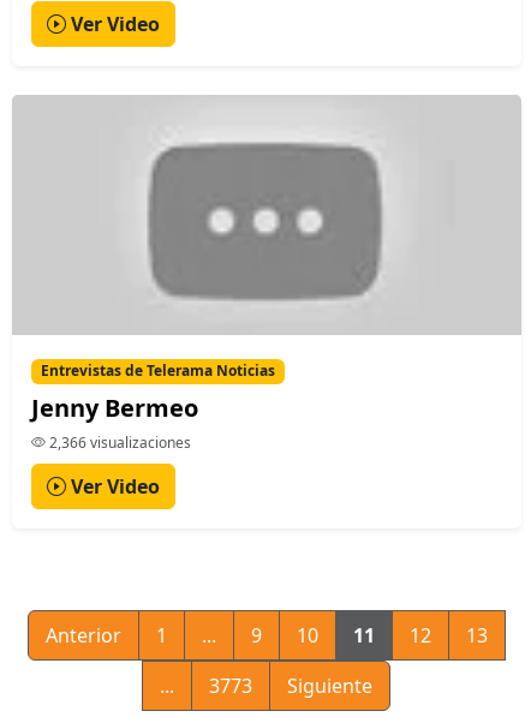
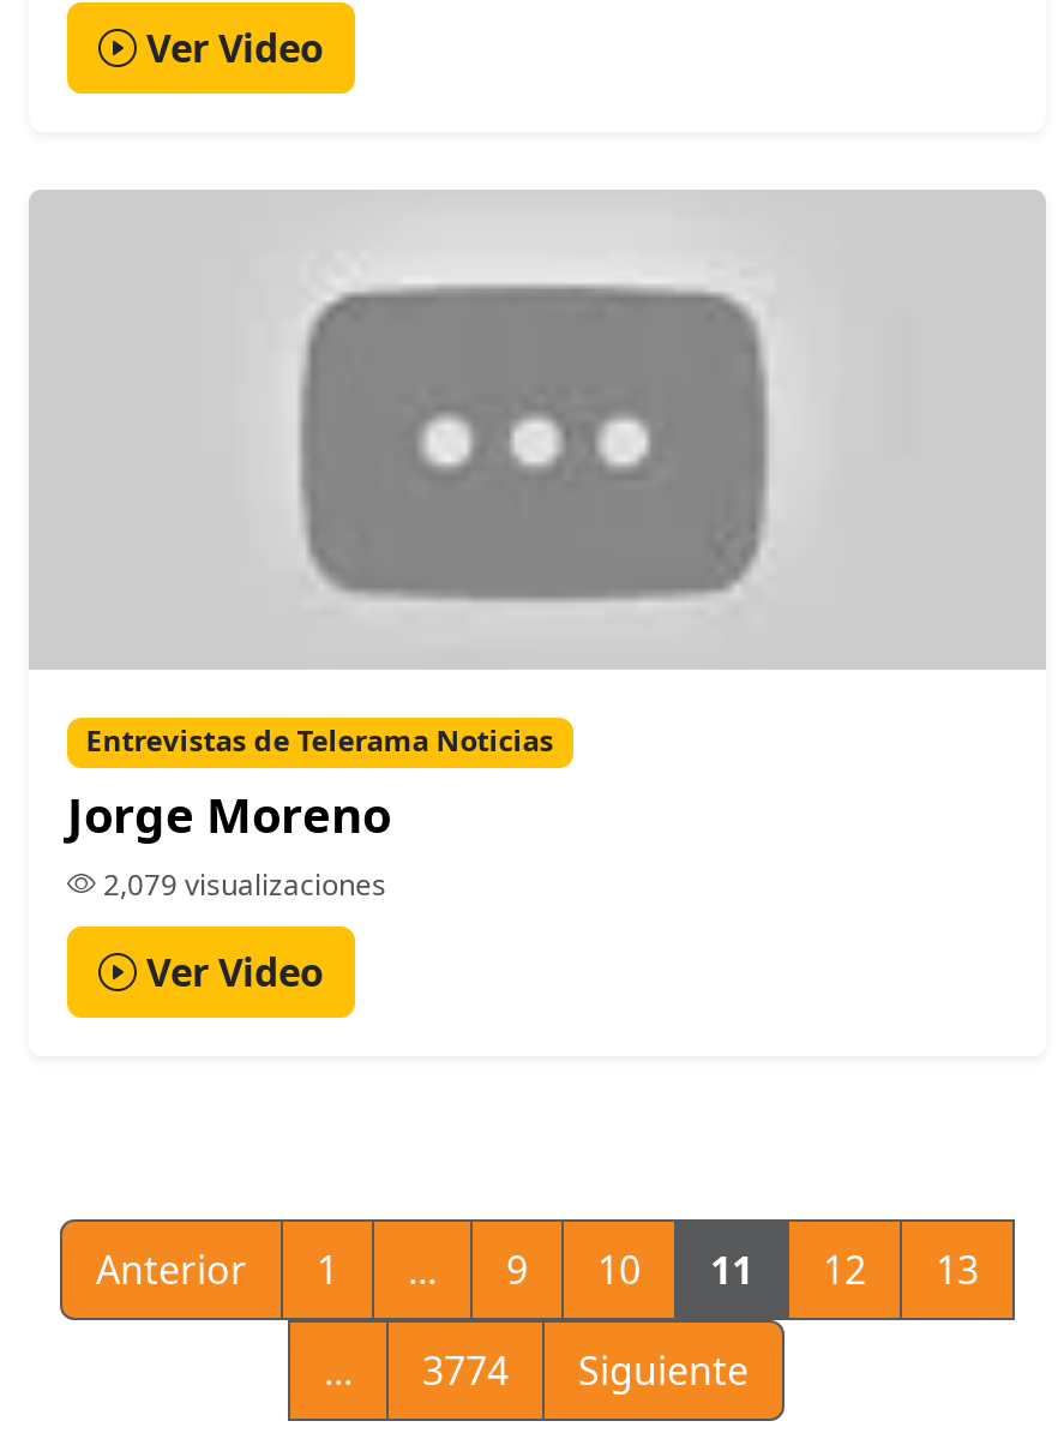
[31,391,198,452] Jenny Bermeo | 2,366 visualizaciones -> [67,781,391,904] Jorge Moreno | 2,079 visualizaciones
[209,672,252,698] 3773 -> [422,1343,509,1396] 3774

